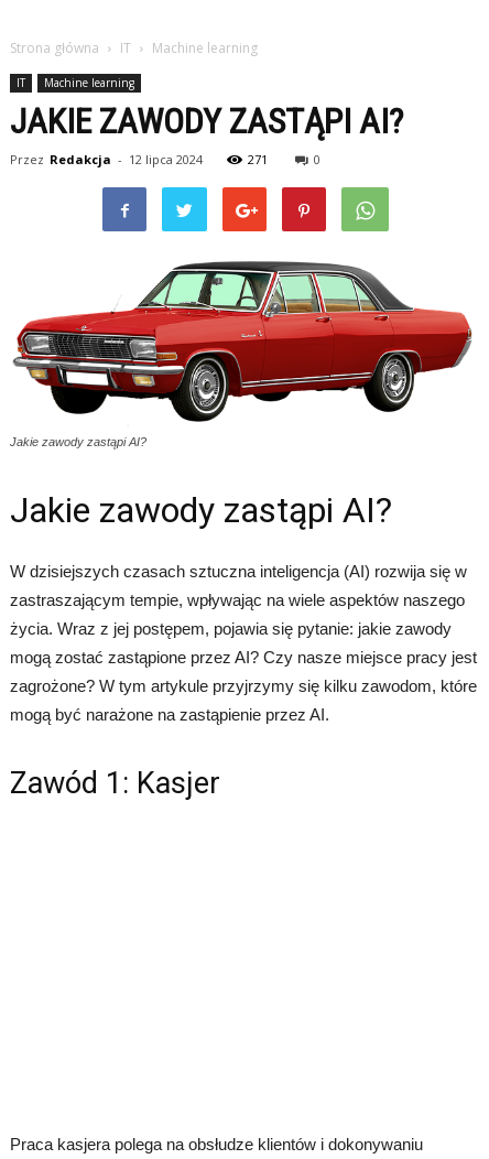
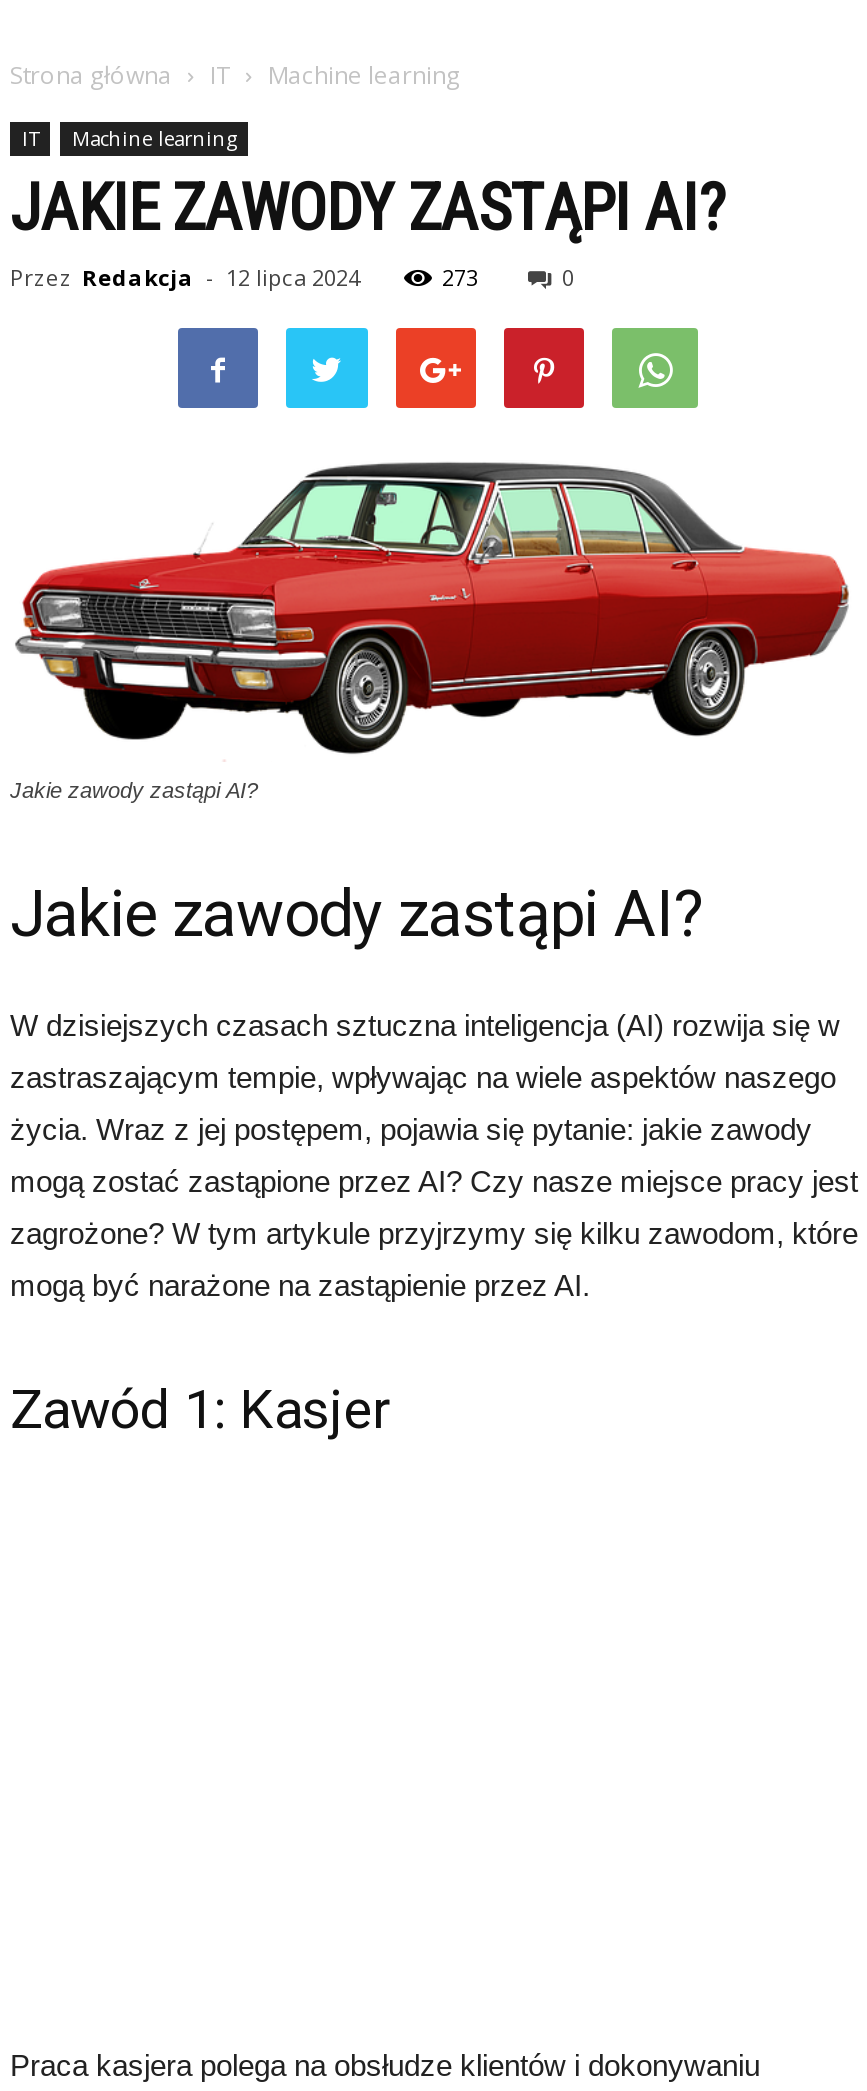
[248,151,268,167] 271 -> [442,262,478,292] 273

